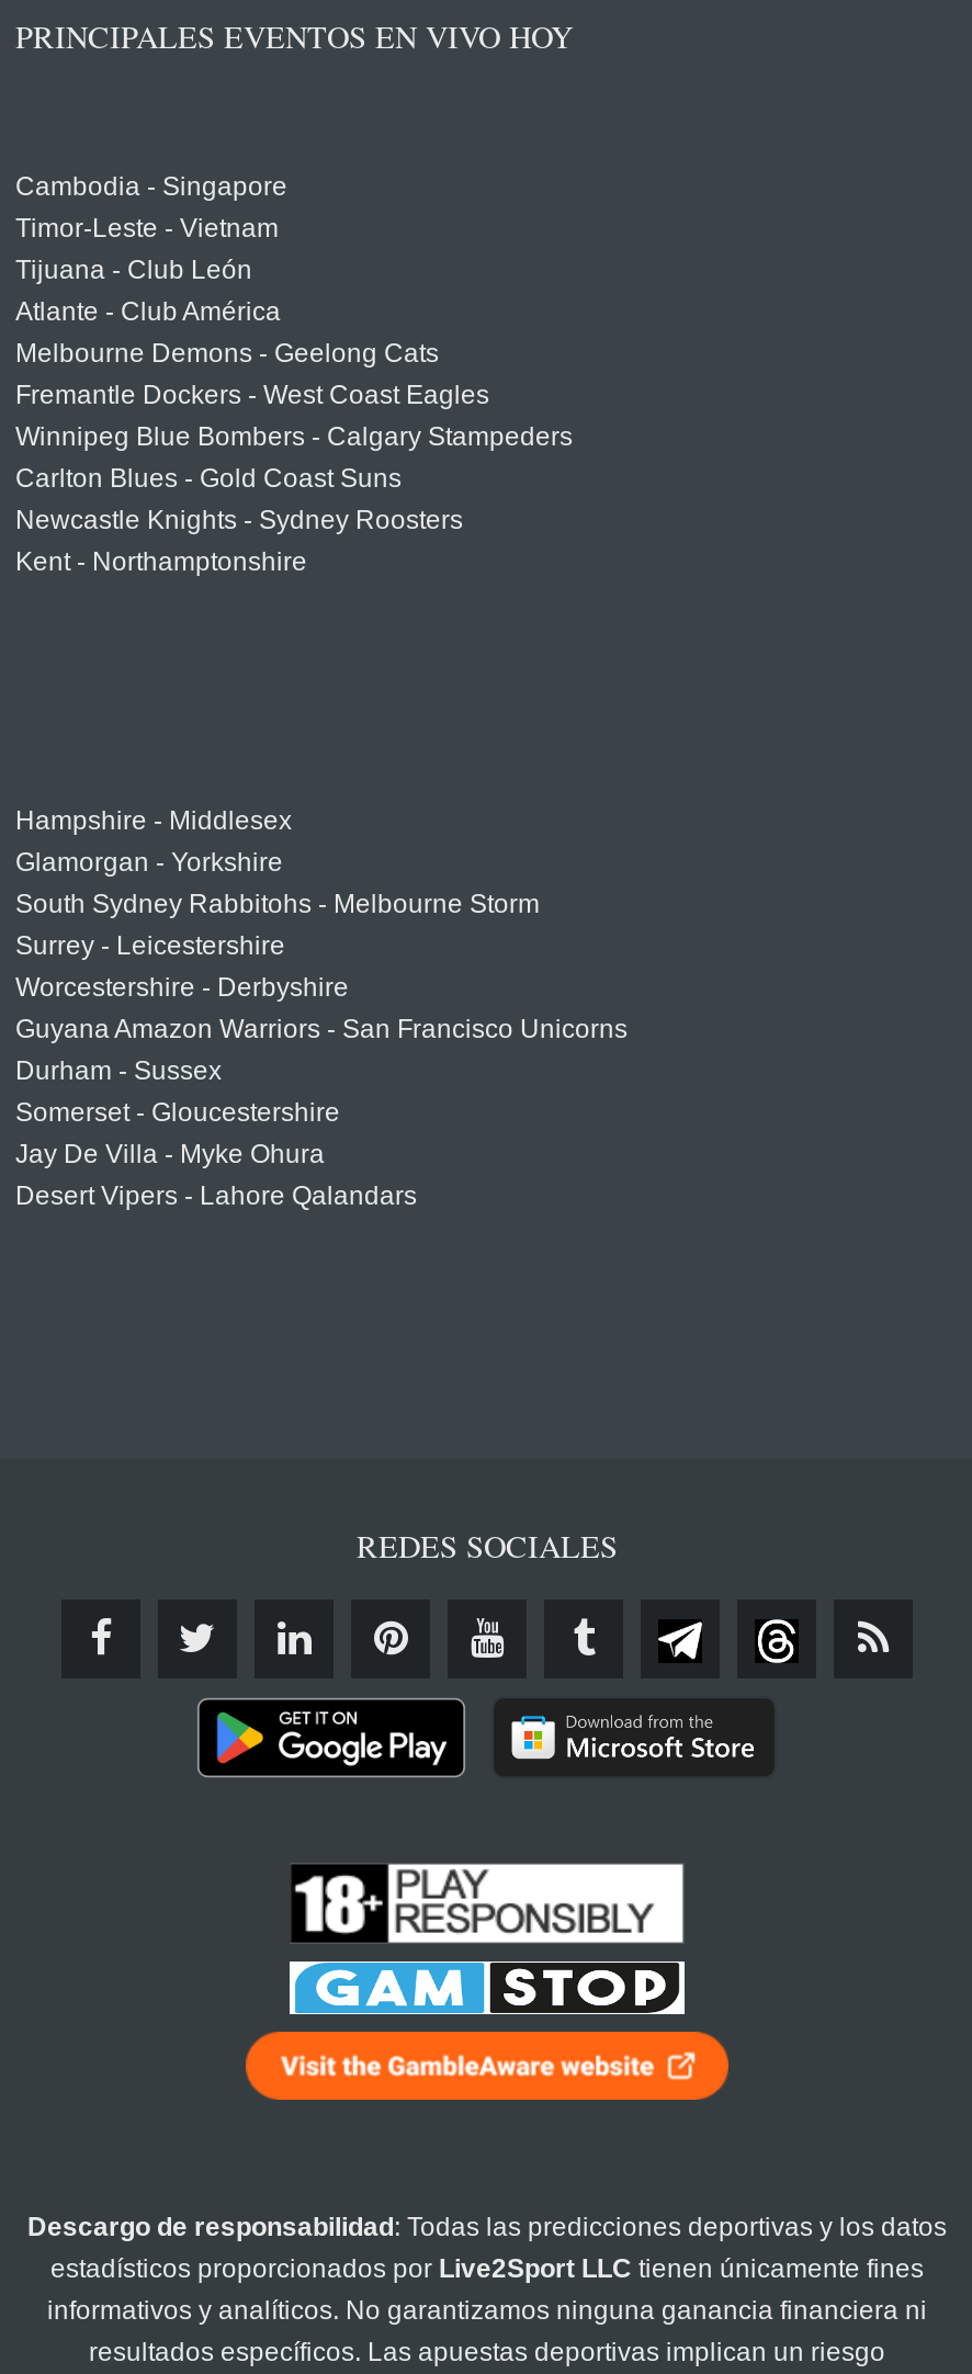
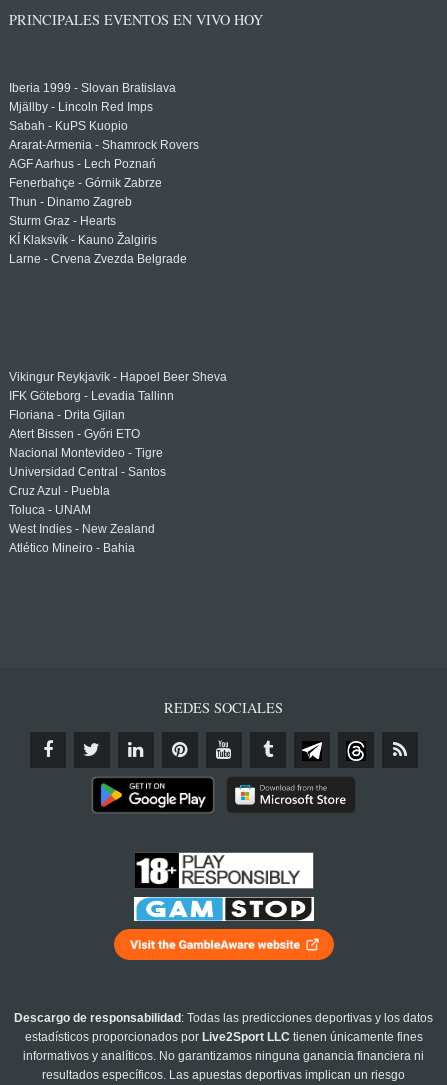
[15,171,573,577] Cambodia - Singapore | Timor-Leste - Vietnam | Tijuana - Club León | Atlante - Club América | Melbourne Demons - Geelong Cats | Fremantle Dockers - West Coast Eagles | Winnipeg Blue Bombers - Calgary Stampeders | Carlton Blues - Gold Coast Suns | Newcastle Knights - Sydney Roosters | Kent - Northamptonshire -> [9,81,199,266] Iberia 1999 - Slovan Bratislava | Mjällby - Lincoln Red Imps | Sabah - KuPS Kuopio | Ararat-Armenia - Shamrock Rovers | AGF Aarhus - Lech Poznań | Fenerbahçe - Górnik Zabrze | Thun - Dinamo Zagreb | Sturm Graz - Hearts | KÍ Klaksvík - Kauno Žalgiris | Larne - Crvena Zvezda Belgrade
[15,805,628,1211] Hampshire - Middlesex | Glamorgan - Yorkshire | South Sydney Rabbitohs - Melbourne Storm | Surrey - Leicestershire | Worcestershire - Derbyshire | Guyana Amazon Warriors - San Francisco Unicorns | Durham - Sussex | Somerset - Gloucestershire | Jay De Villa - Myke Ohura | Desert Vipers - Lahore Qalandars -> [9,370,227,555] Vikingur Reykjavik - Hapoel Beer Sheva | IFK Göteborg - Levadia Tallinn | Floriana - Drita Gjilan | Atert Bissen - Győri ETO | Nacional Montevideo - Tigre | Universidad Central - Santos | Cruz Azul - Puebla | Toluca - UNAM | West Indies - New Zealand | Atlético Mineiro - Bahia

